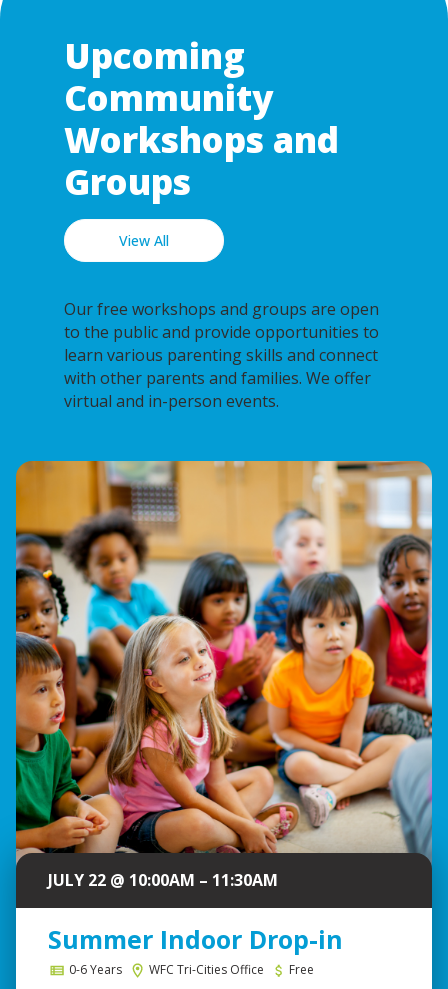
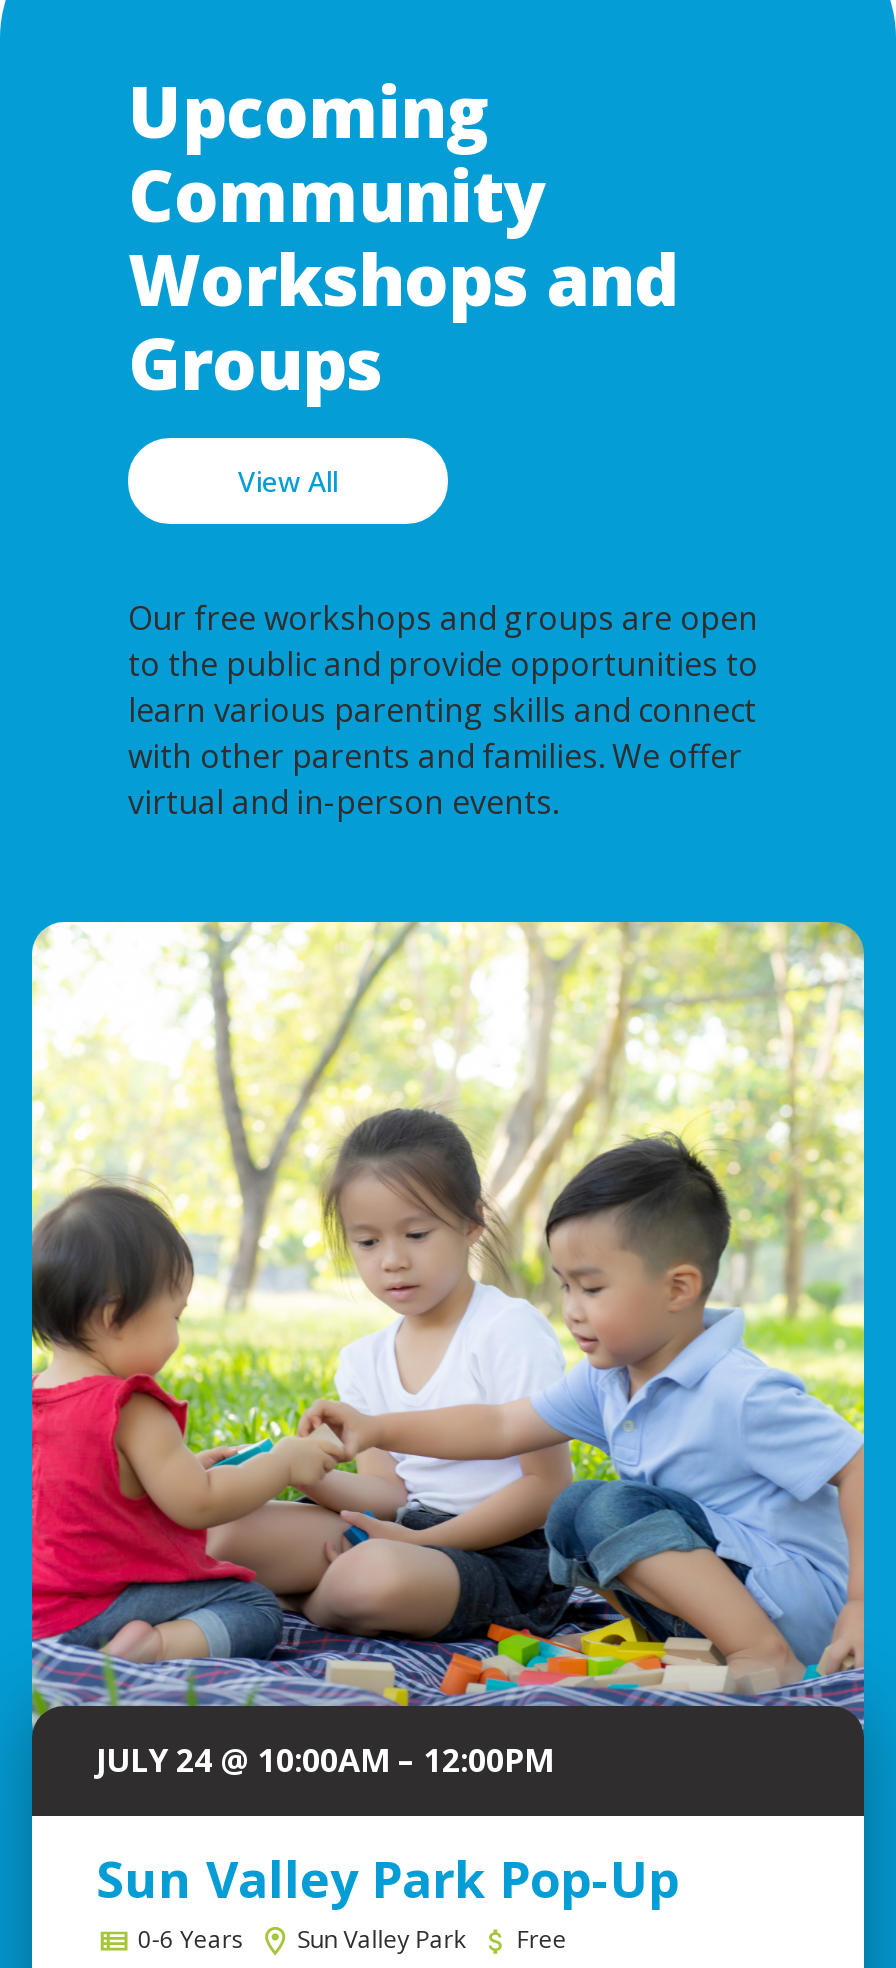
[15,460,433,891] [image] | JULY 22 @ 10:00AM – 11:30AM -> [30,920,866,1781] [image] | JULY 24 @ 10:00AM – 12:00PM
[48,922,343,956] Summer Indoor Drop-in -> [96,1843,680,1911] Sun Valley Park Pop-Up
[146,961,267,978] WFC Tri-Cities Office -> [291,1921,471,1955] Sun Valley Park

